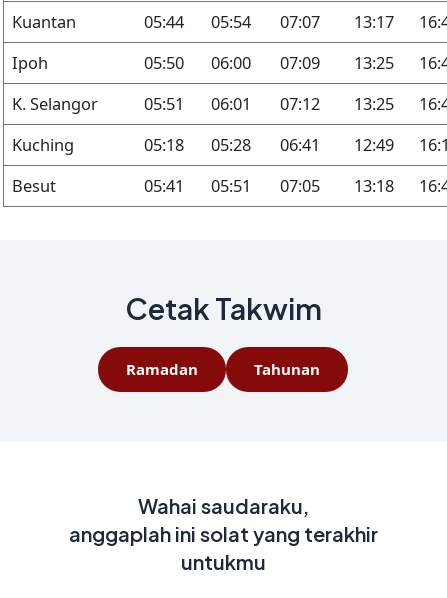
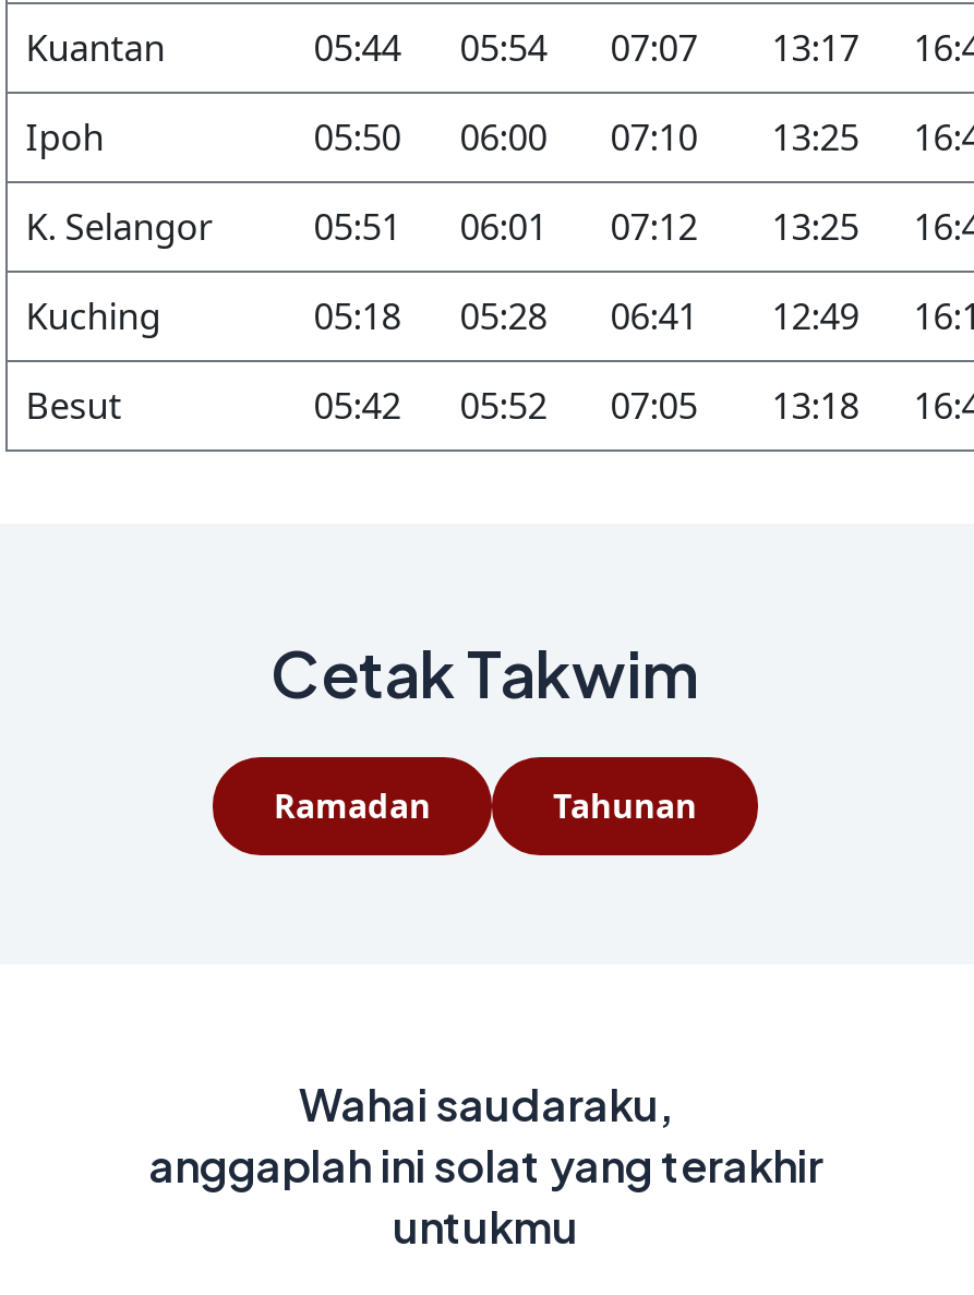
[280,51,320,74] 07:09 -> [610,111,698,161] 07:10
[144,174,184,197] 05:41 -> [314,379,401,429] 05:42
[211,174,251,197] 05:51 -> [460,379,547,429] 05:52

